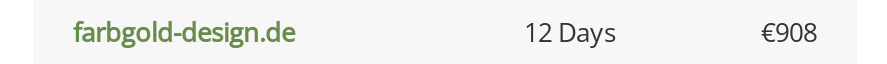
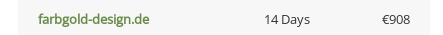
[524,14,616,50] 12 Days -> [263,10,309,28] 14 Days

